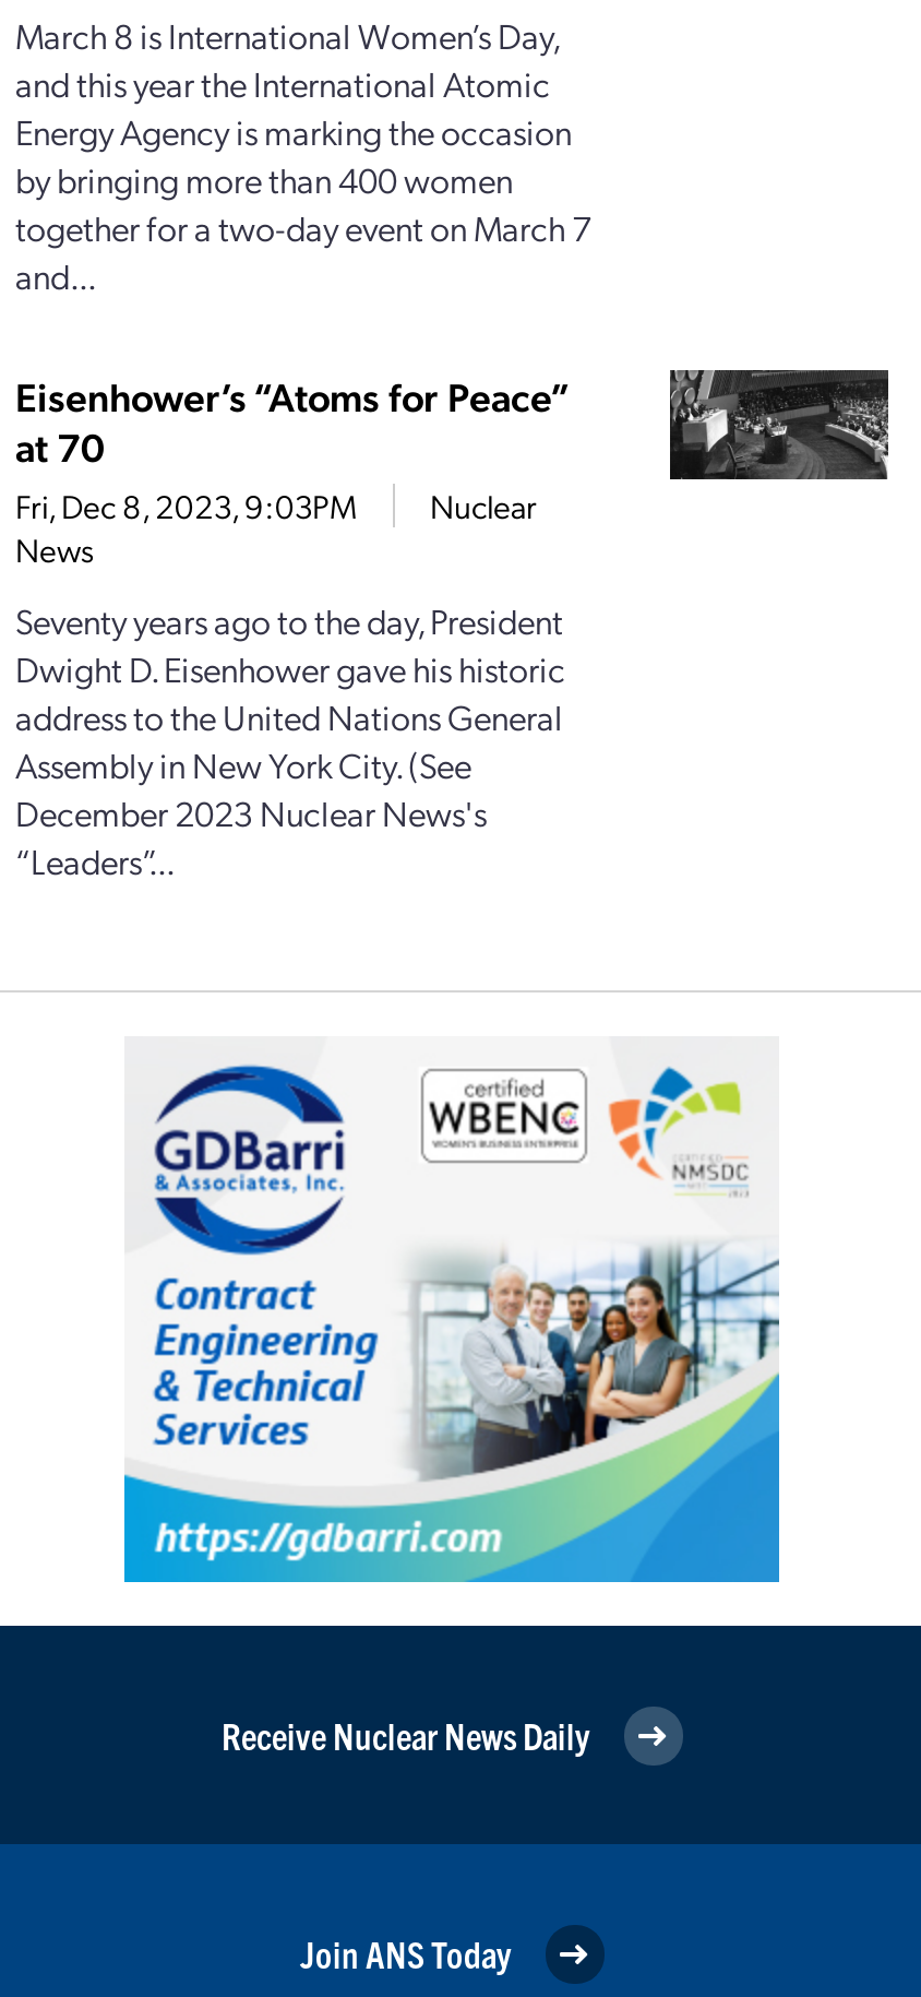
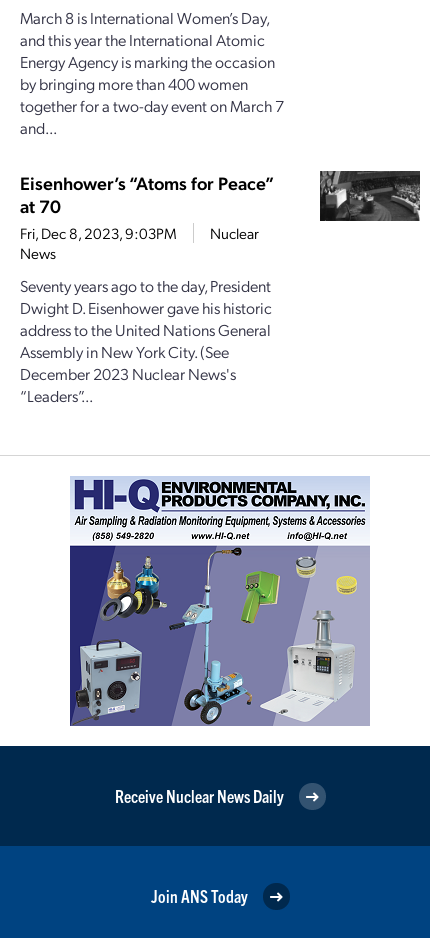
[122,1038,781,1584] [image] -> [69,476,370,726] [image]

